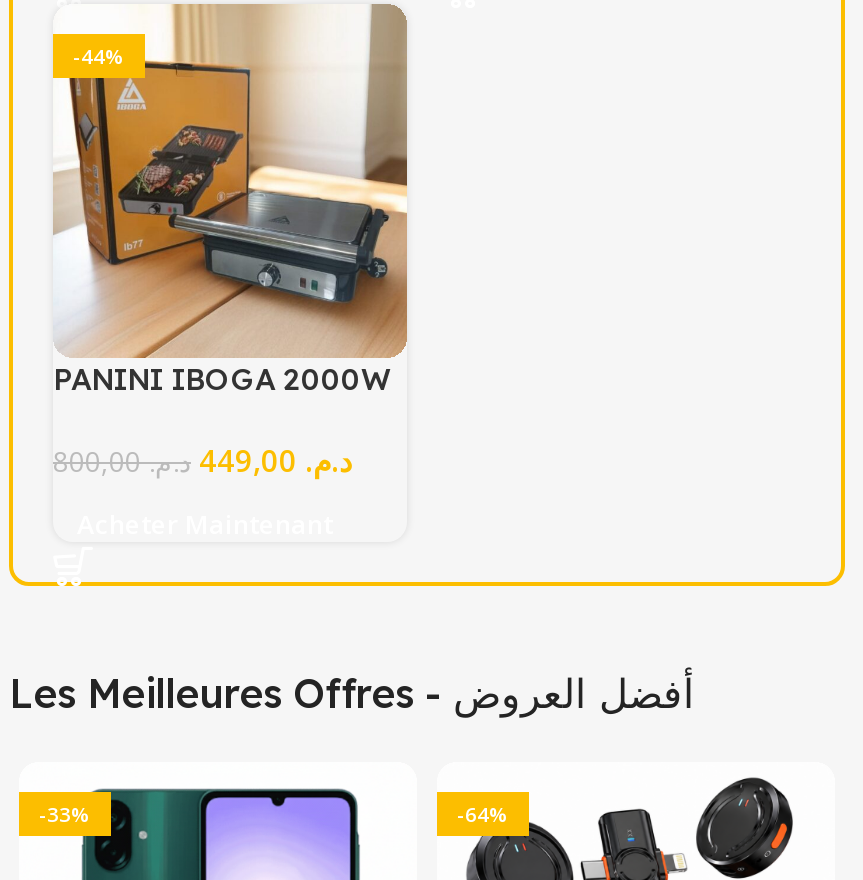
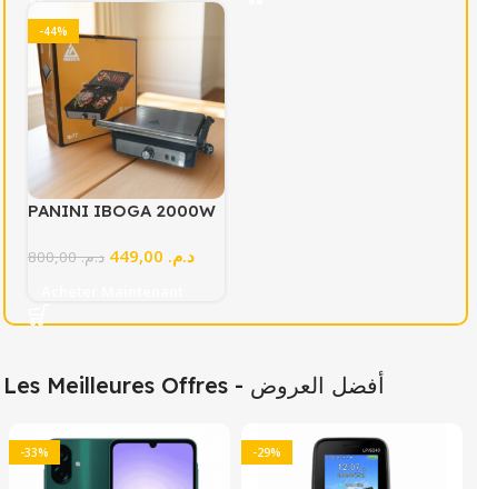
[457,800,509,828] -64% -> [252,445,281,460] -29%

